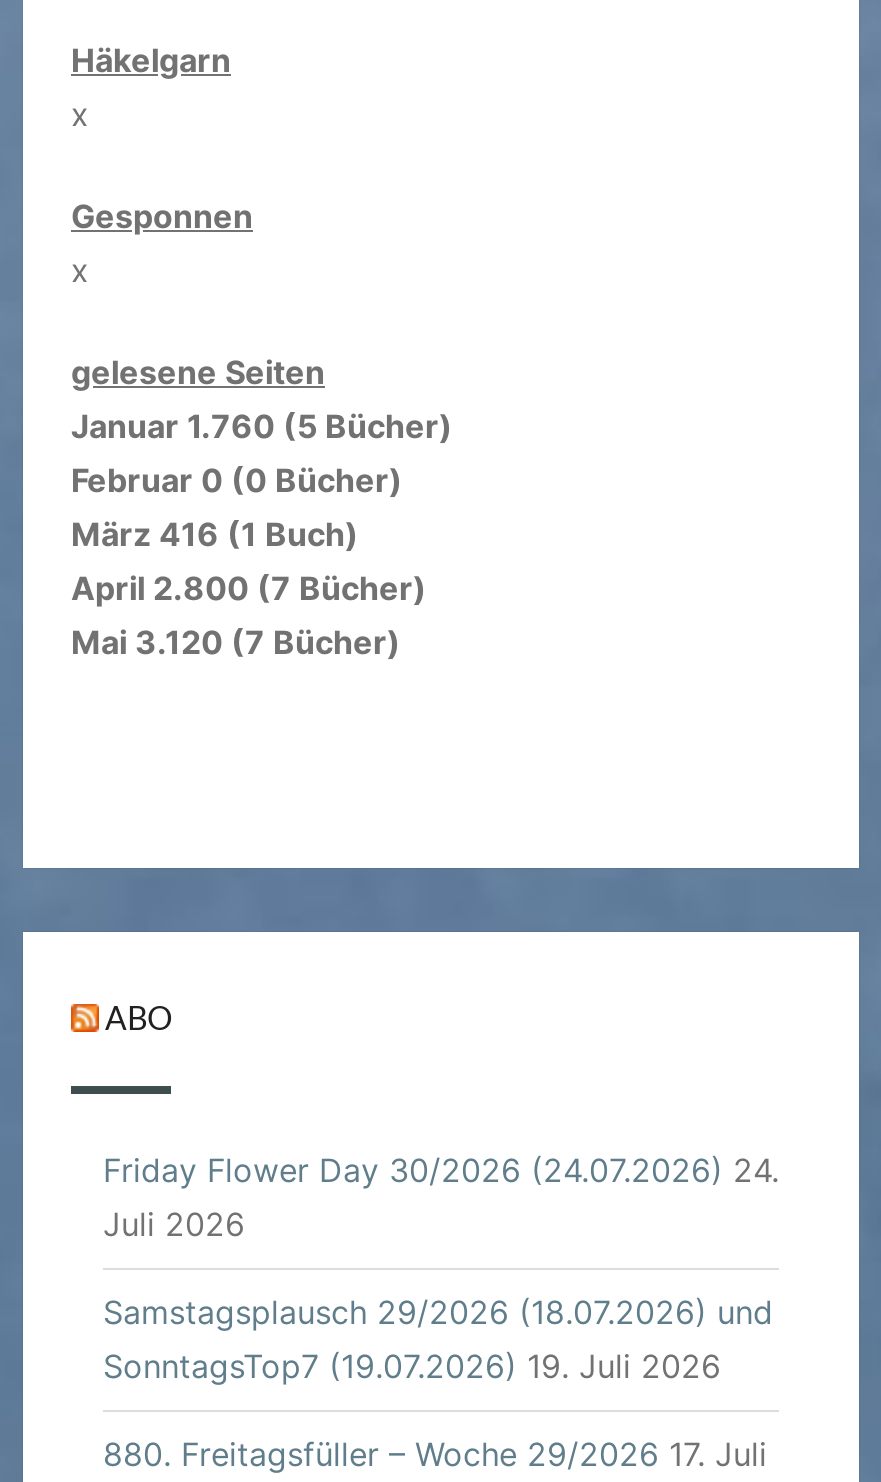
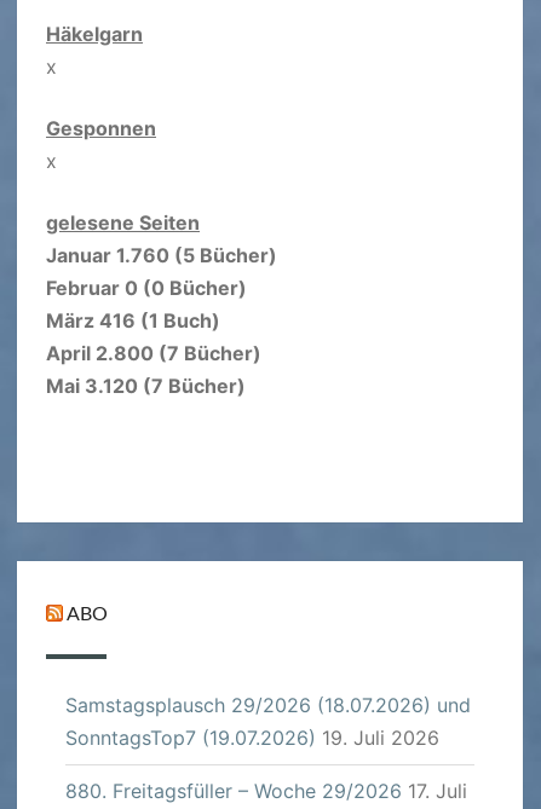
[103,1149,779,1243] Friday Flower Day 30/2026 (24.07.2026) 24. | Juli 2026 -> none

